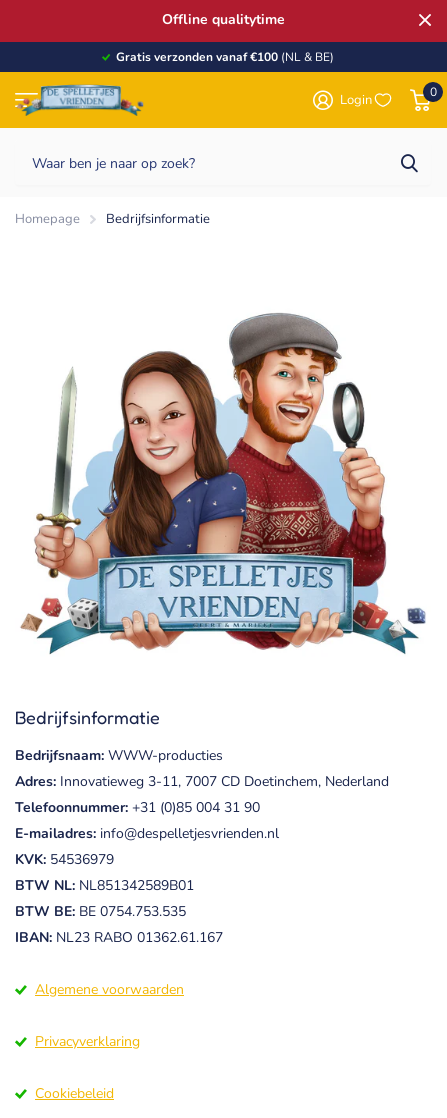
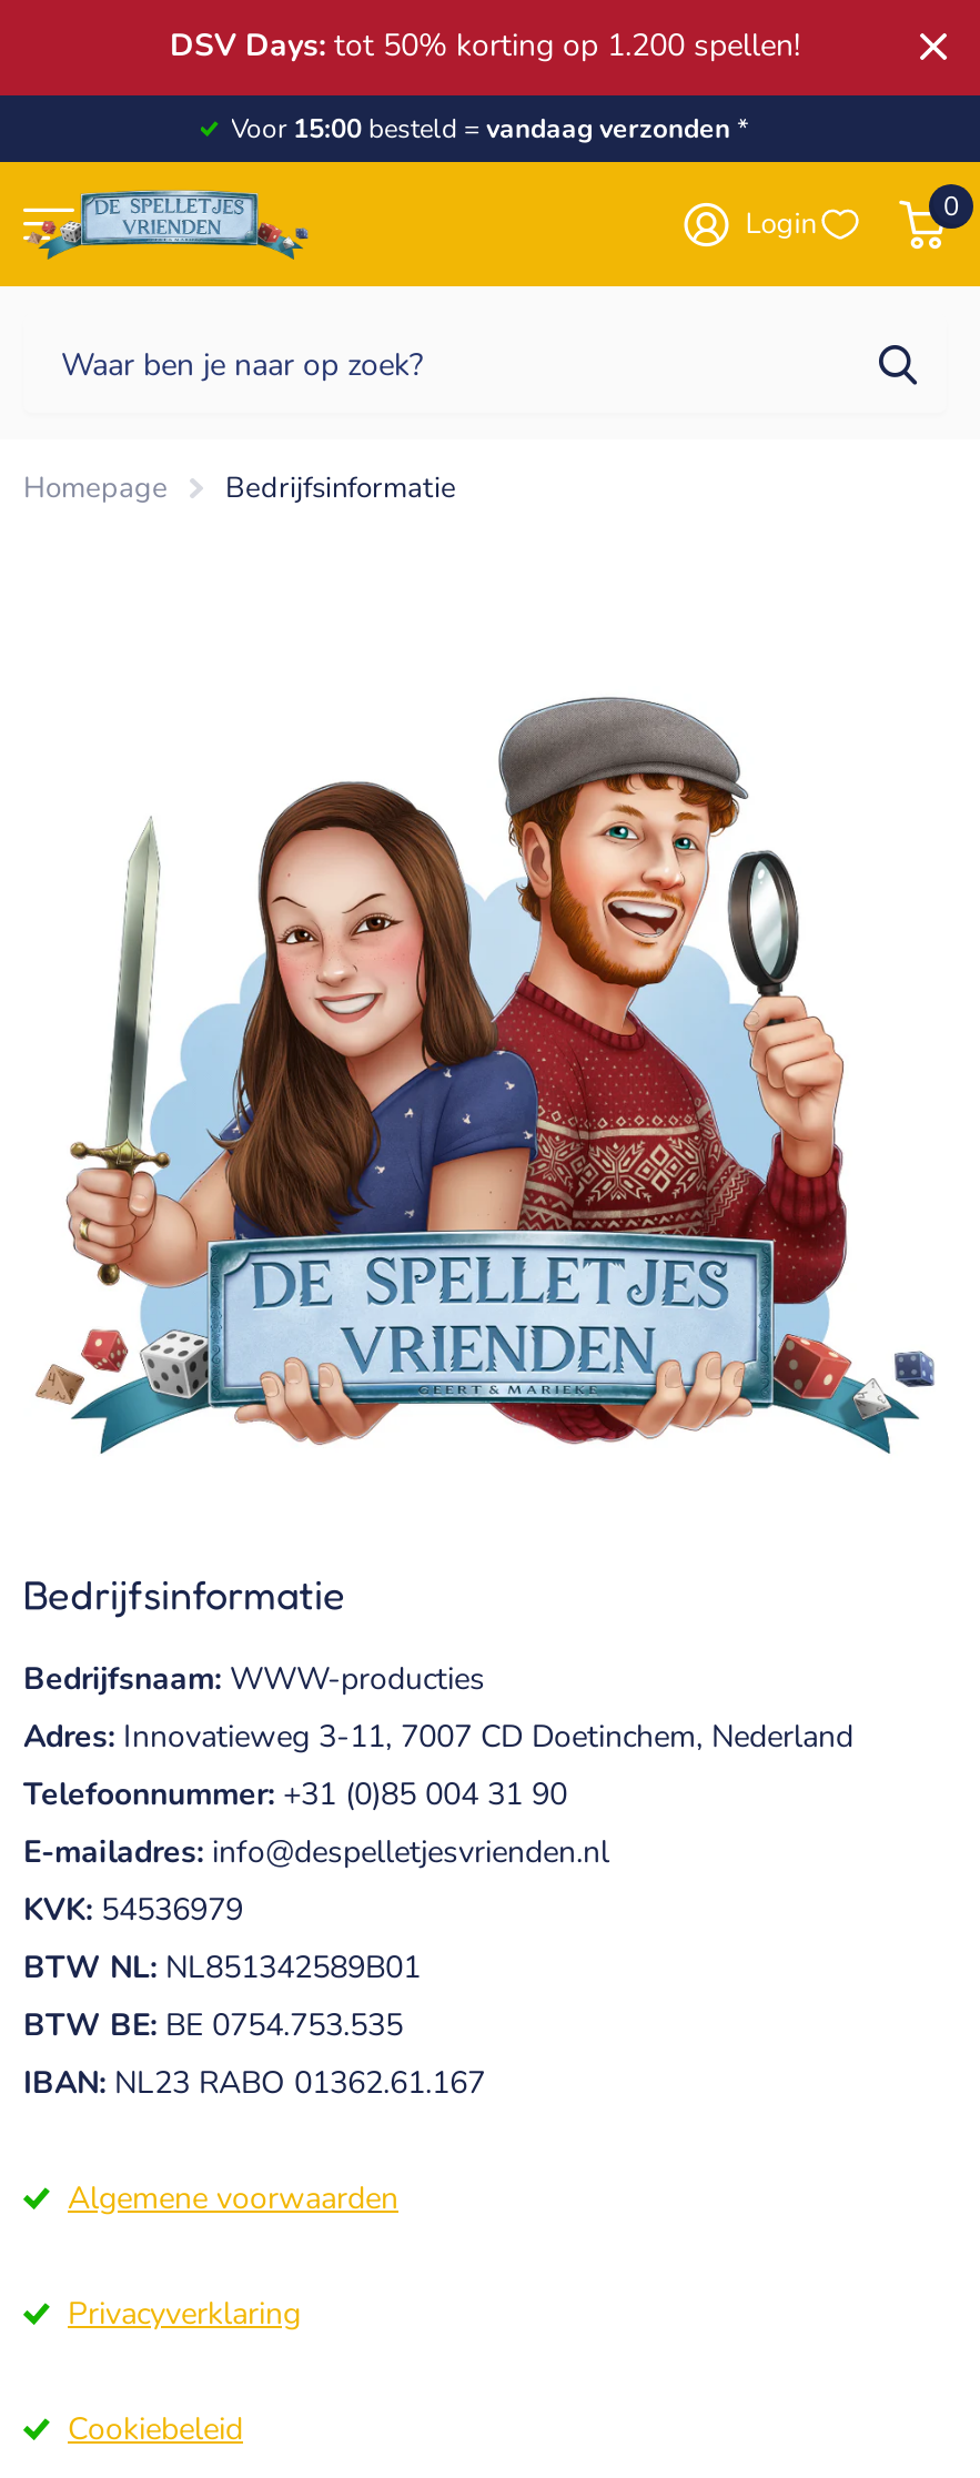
[161,10,284,29] Offline qualitytime -> [170,24,800,67] DSV Days: tot 50% korting op 1.200 spellen!
[116,49,334,65] Gratis verzonden vanaf €100 (NL & BE) -> [231,111,748,147] Voor 15:00 besteld = vandaag verzonden *

